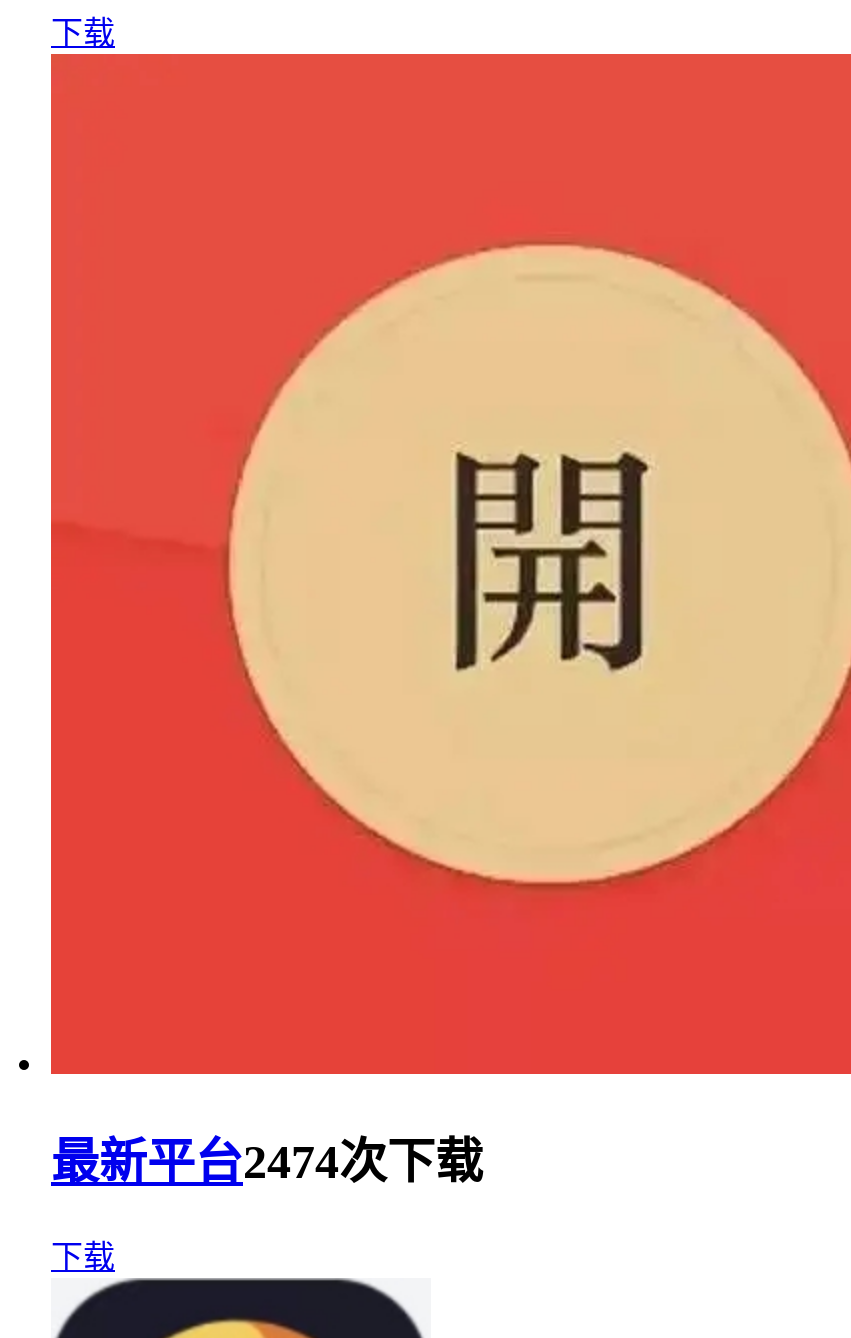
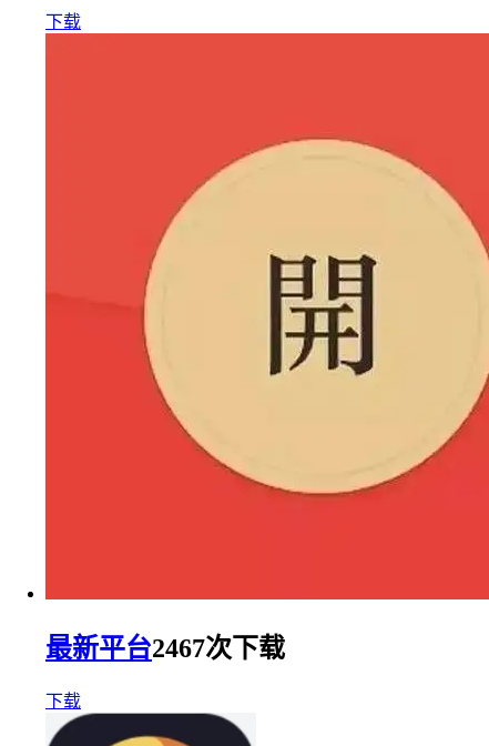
[51,1135,483,1187] 最新平台2474次下载 -> [45,633,285,662] 最新平台2467次下载

